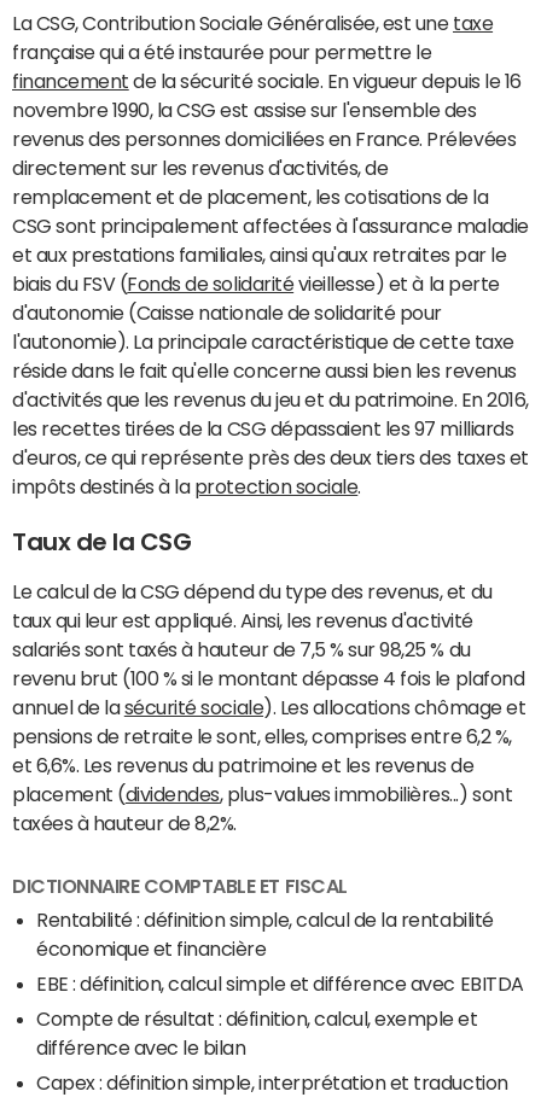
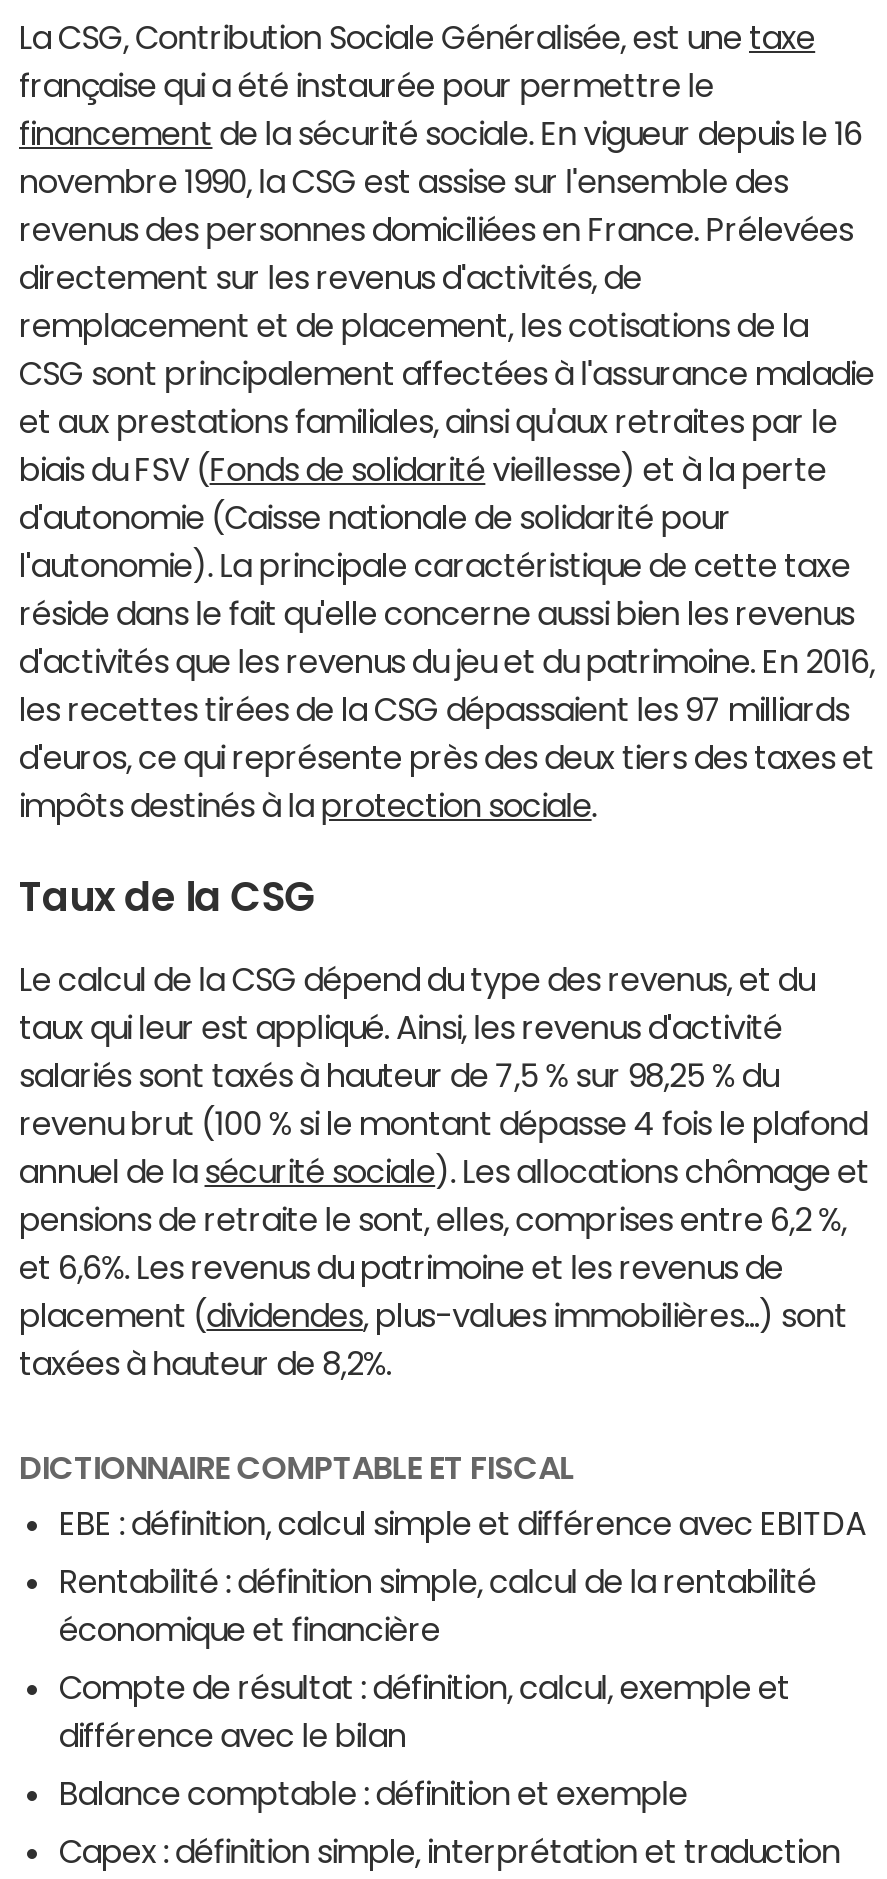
moved [36,974,524,994] -> [59,1508,866,1540]: EBE : définition, calcul simple et différence avec EBITDA
none -> [59,1778,688,1810] Balance comptable : définition et exemple

